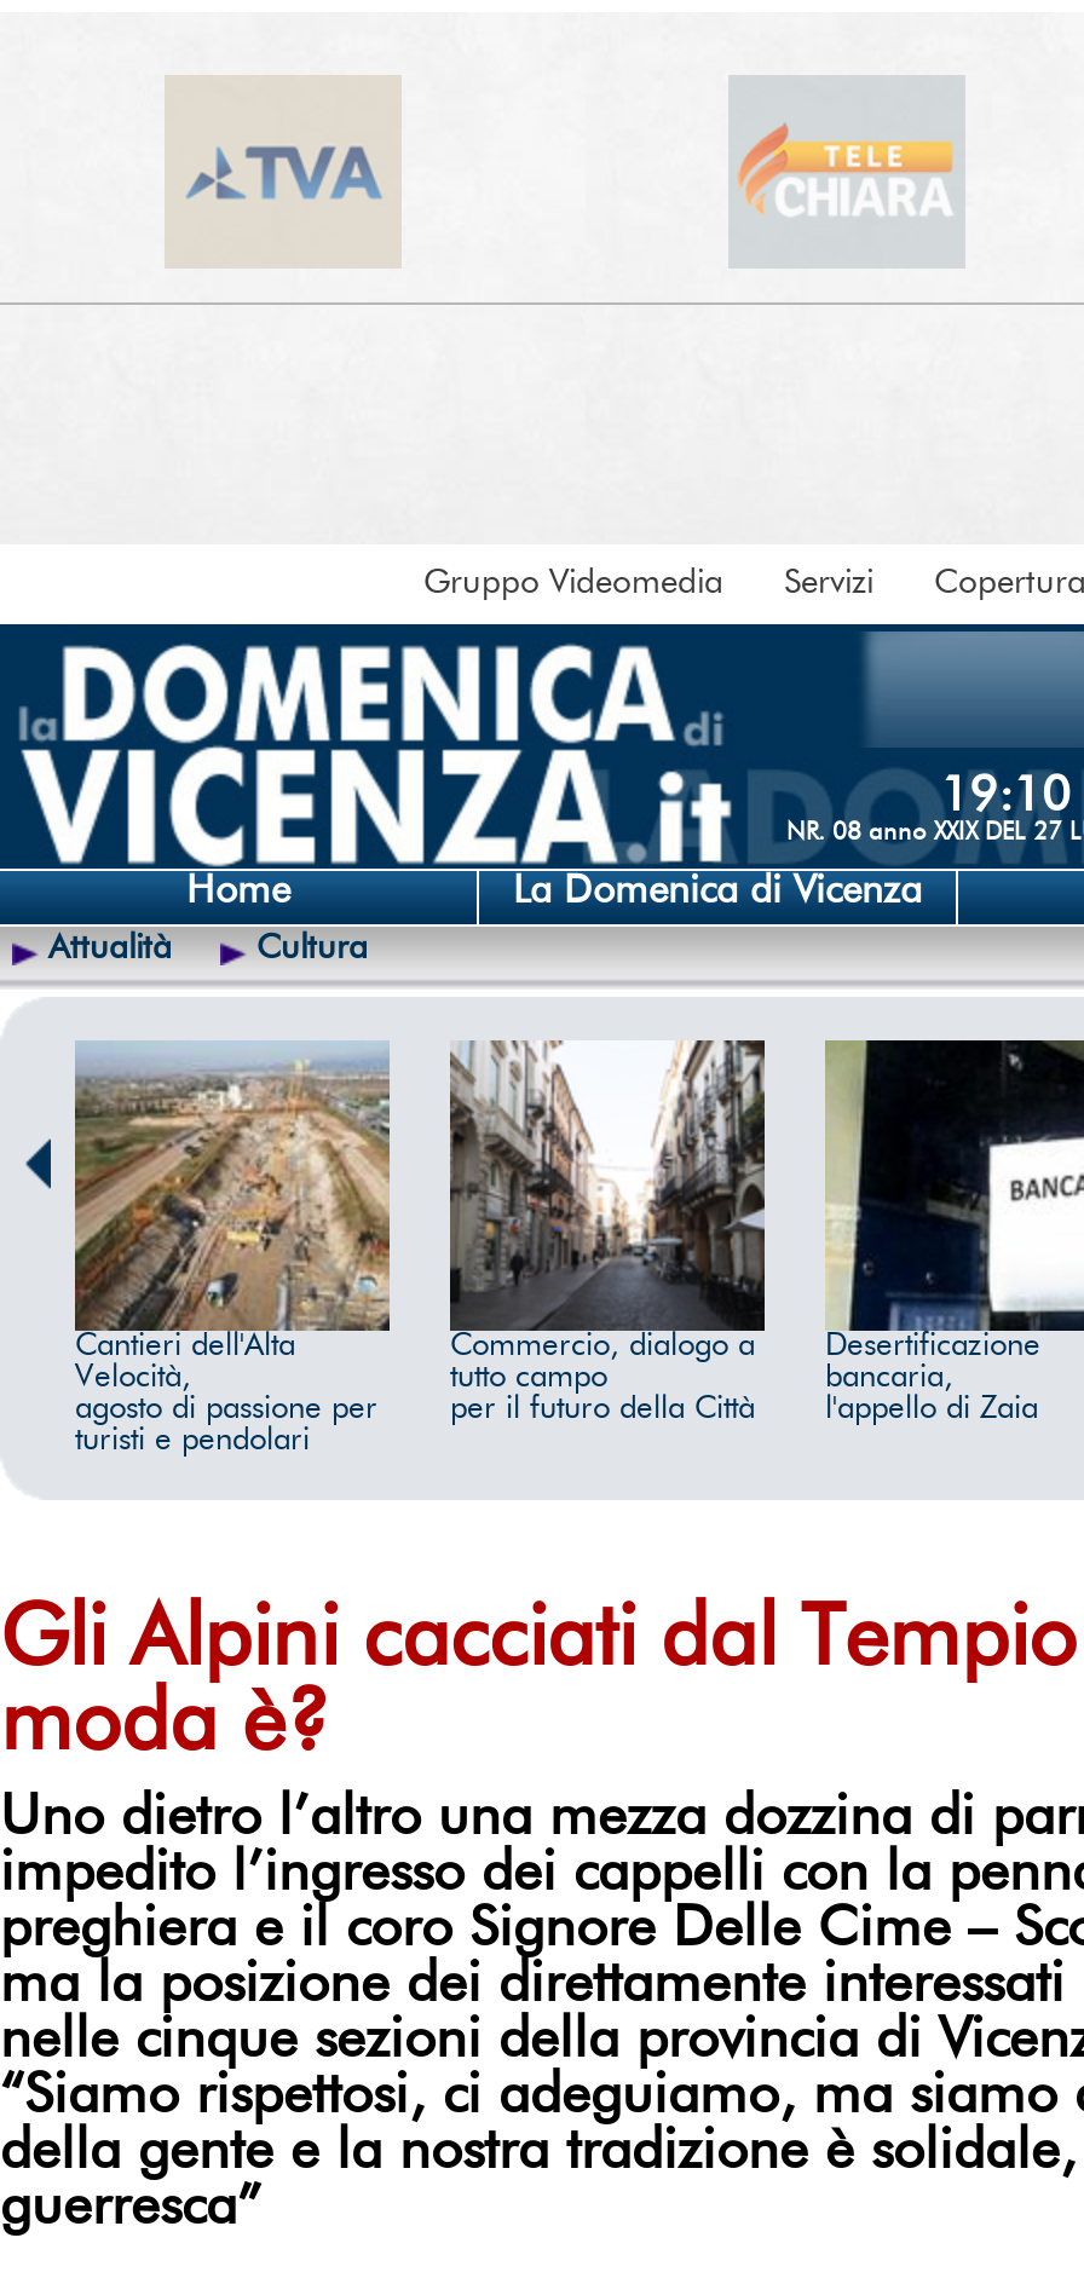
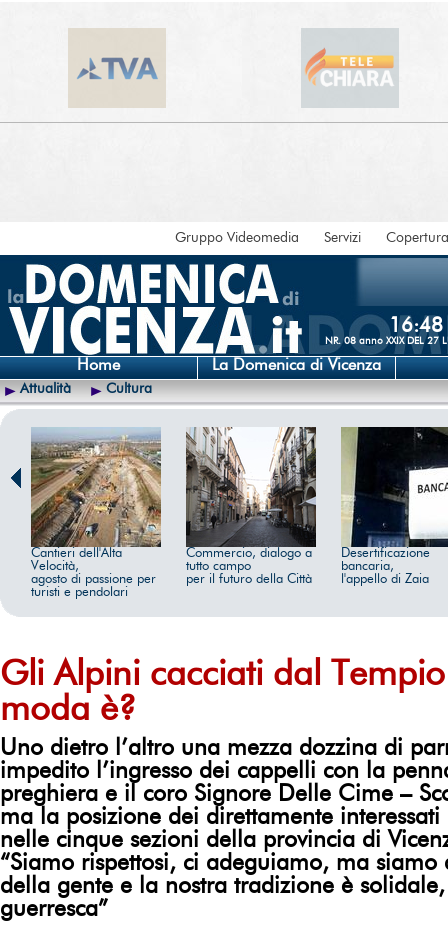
[940,772,1071,820] 19:10 -> [388,316,442,336] 16:48

